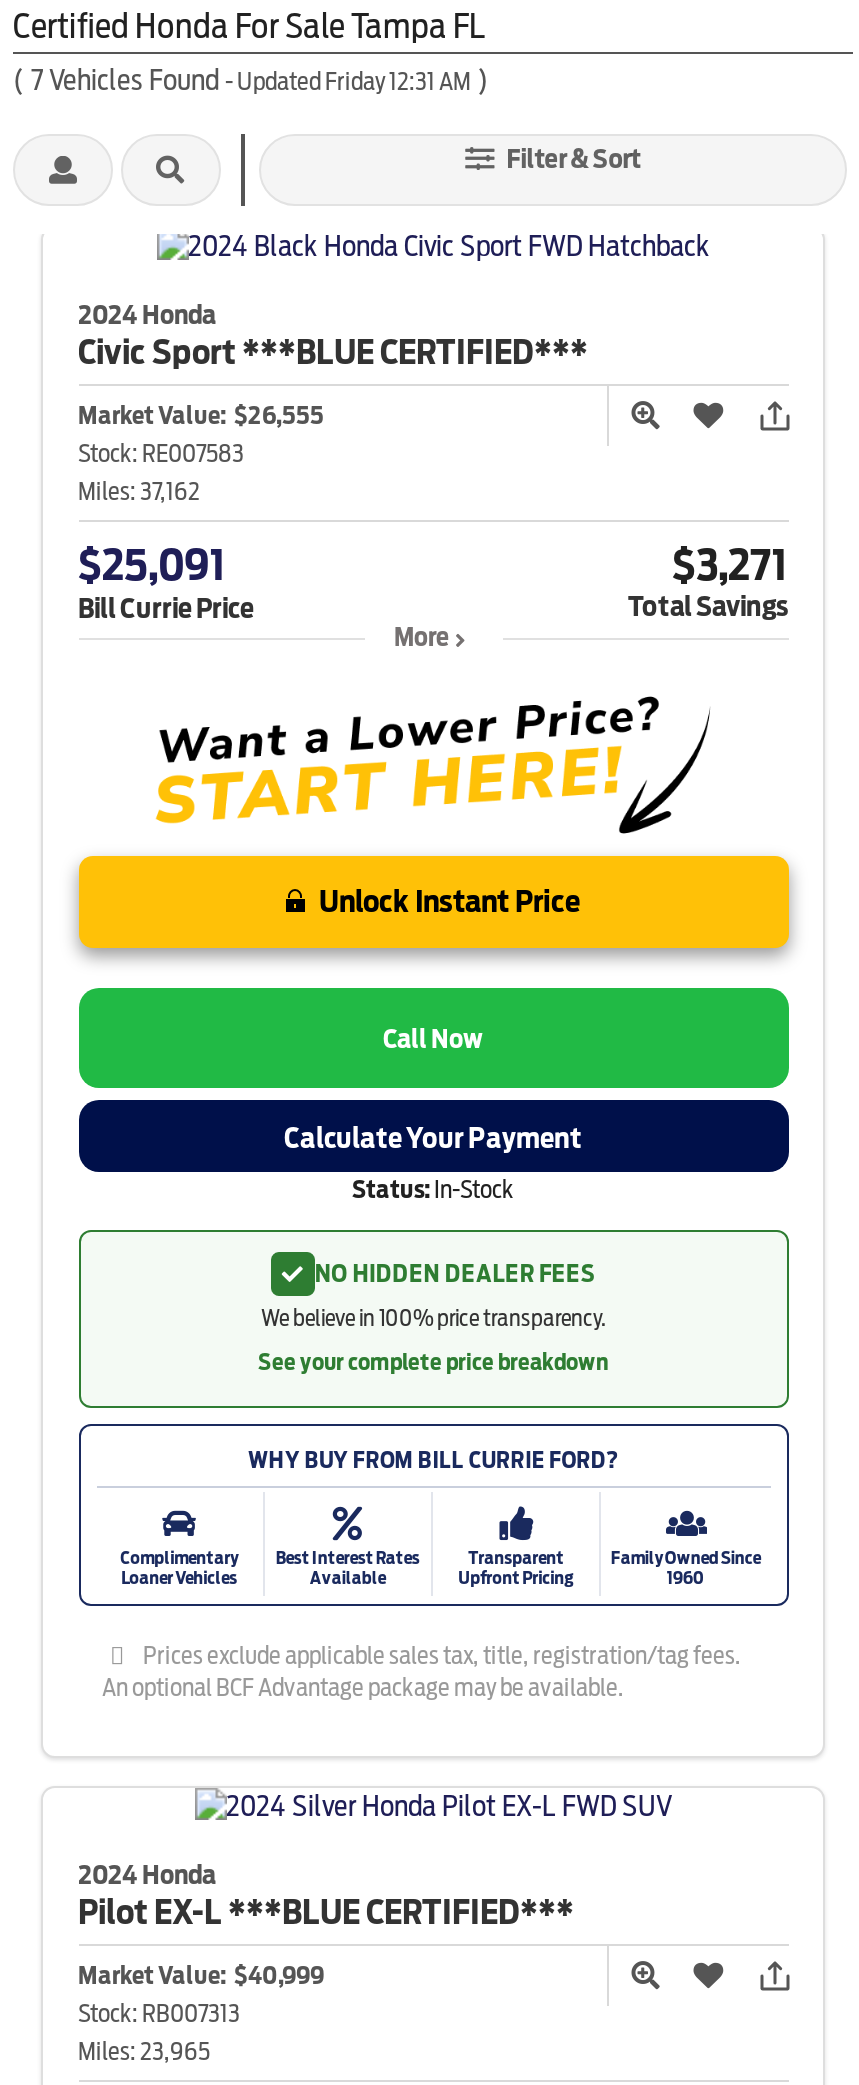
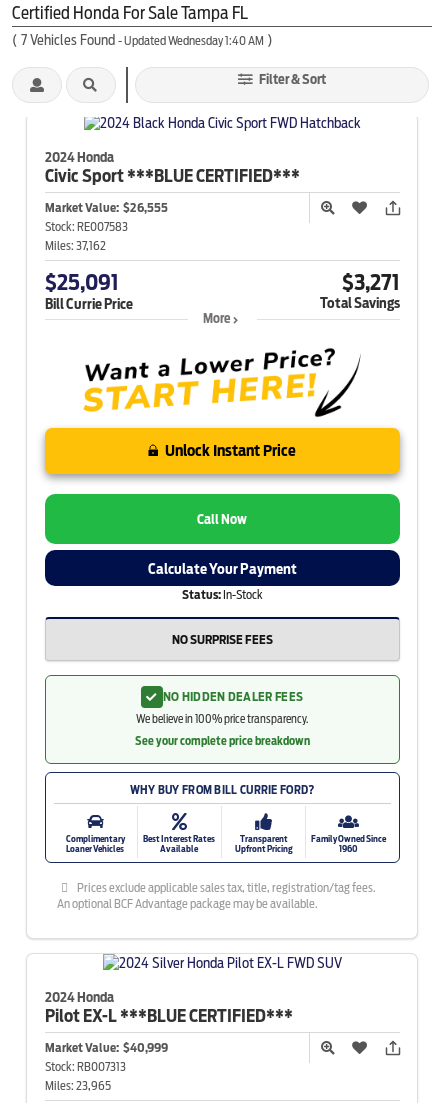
[13,65,489,97] (7 Vehicles Found - Updated Friday 12:31 AM) -> [12,32,273,48] (7 Vehicles Found - Updated Wednesday 1:40 AM)
none -> [171,632,272,647] NO SURPRISE FEES

